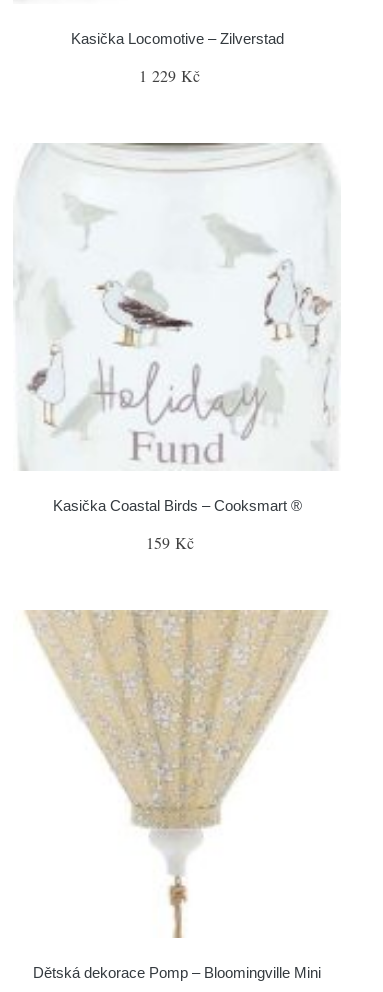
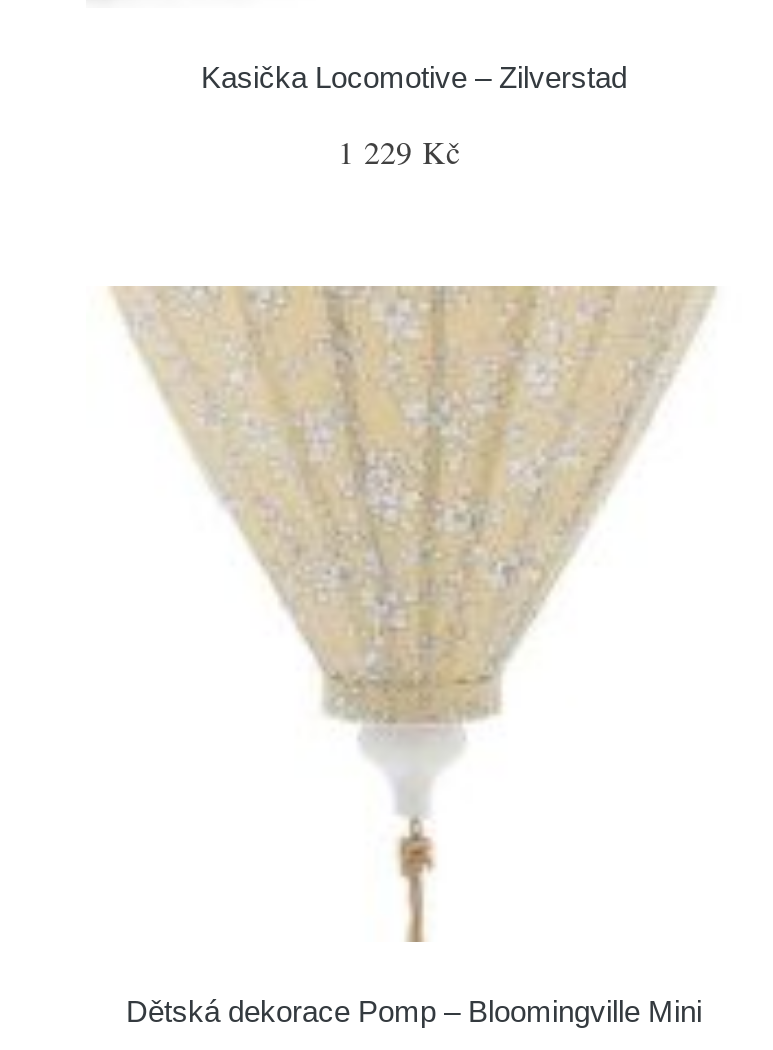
[14,142,341,553] [image] | Kasička Coastal Birds – Cooksmart ® | 159 Kč -> none

